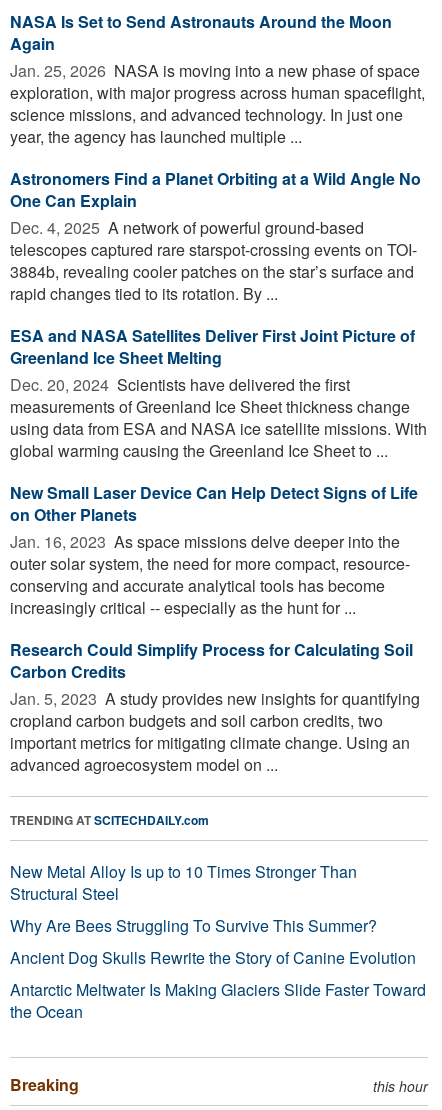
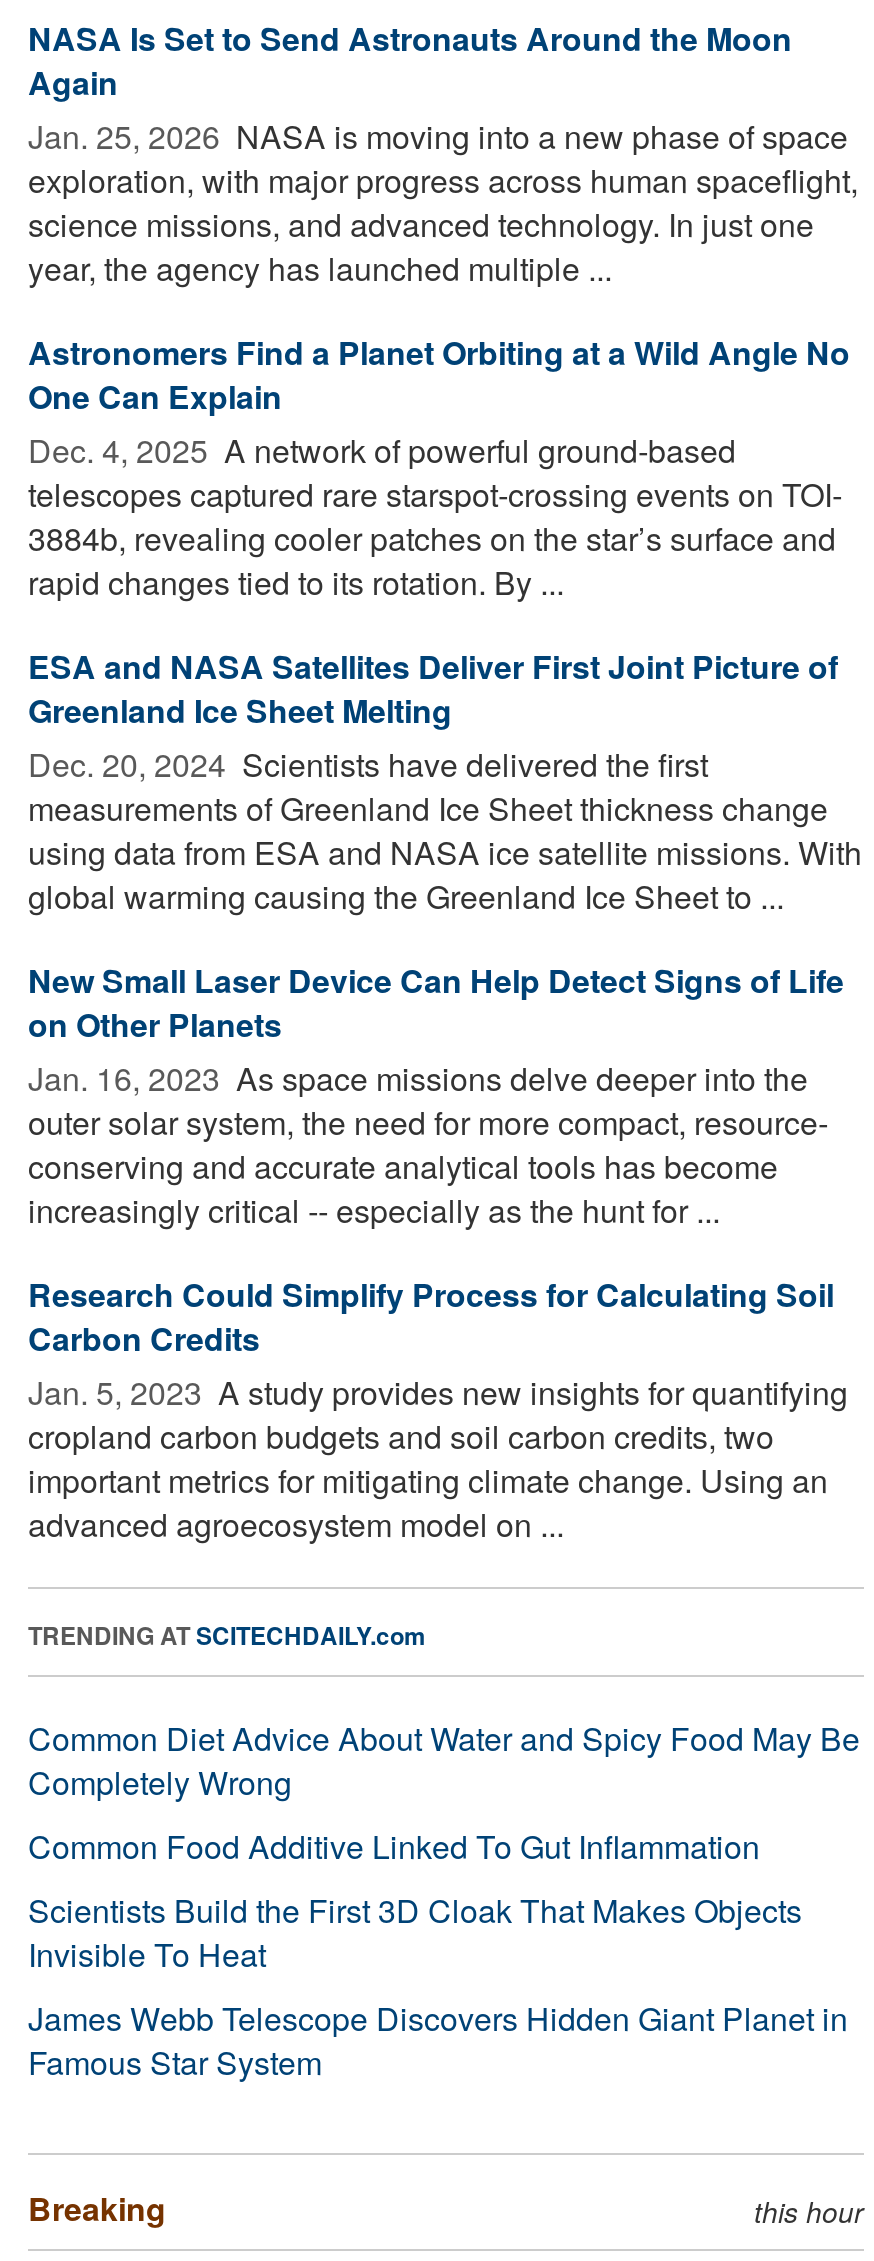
[10,860,426,1023] New Metal Alloy Is up to 10 Times Stronger Than | Structural Steel | Why Are Bees Struggling To Survive This Summer? | Ancient Dog Skulls Rewrite the Story of Canine Evolution | Antarctic Meltwater Is Making Glaciers Slide Faster Toward | the Ocean -> [28,1715,860,2085] Common Diet Advice About Water and Spicy Food May Be | Completely Wrong | Common Food Additive Linked To Gut Inflammation | Scientists Build the First 3D Cloak That Makes Objects | Invisible To Heat | James Webb Telescope Discovers Hidden Giant Planet in | Famous Star System

